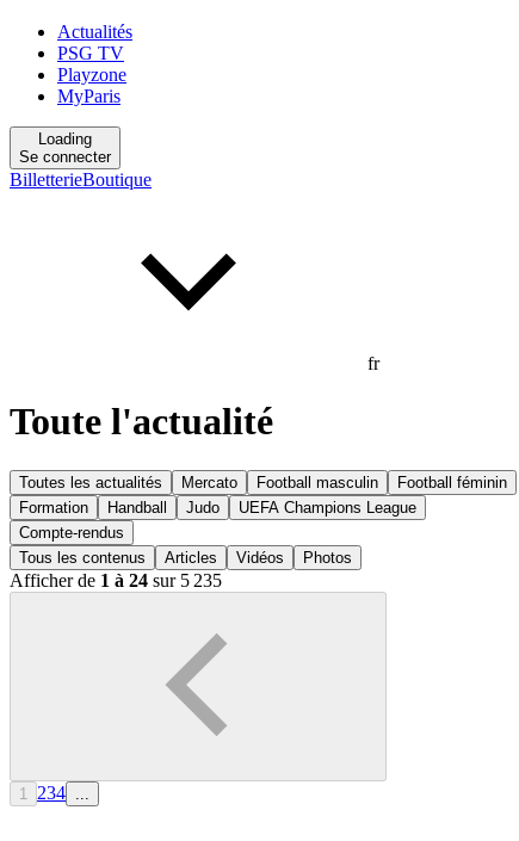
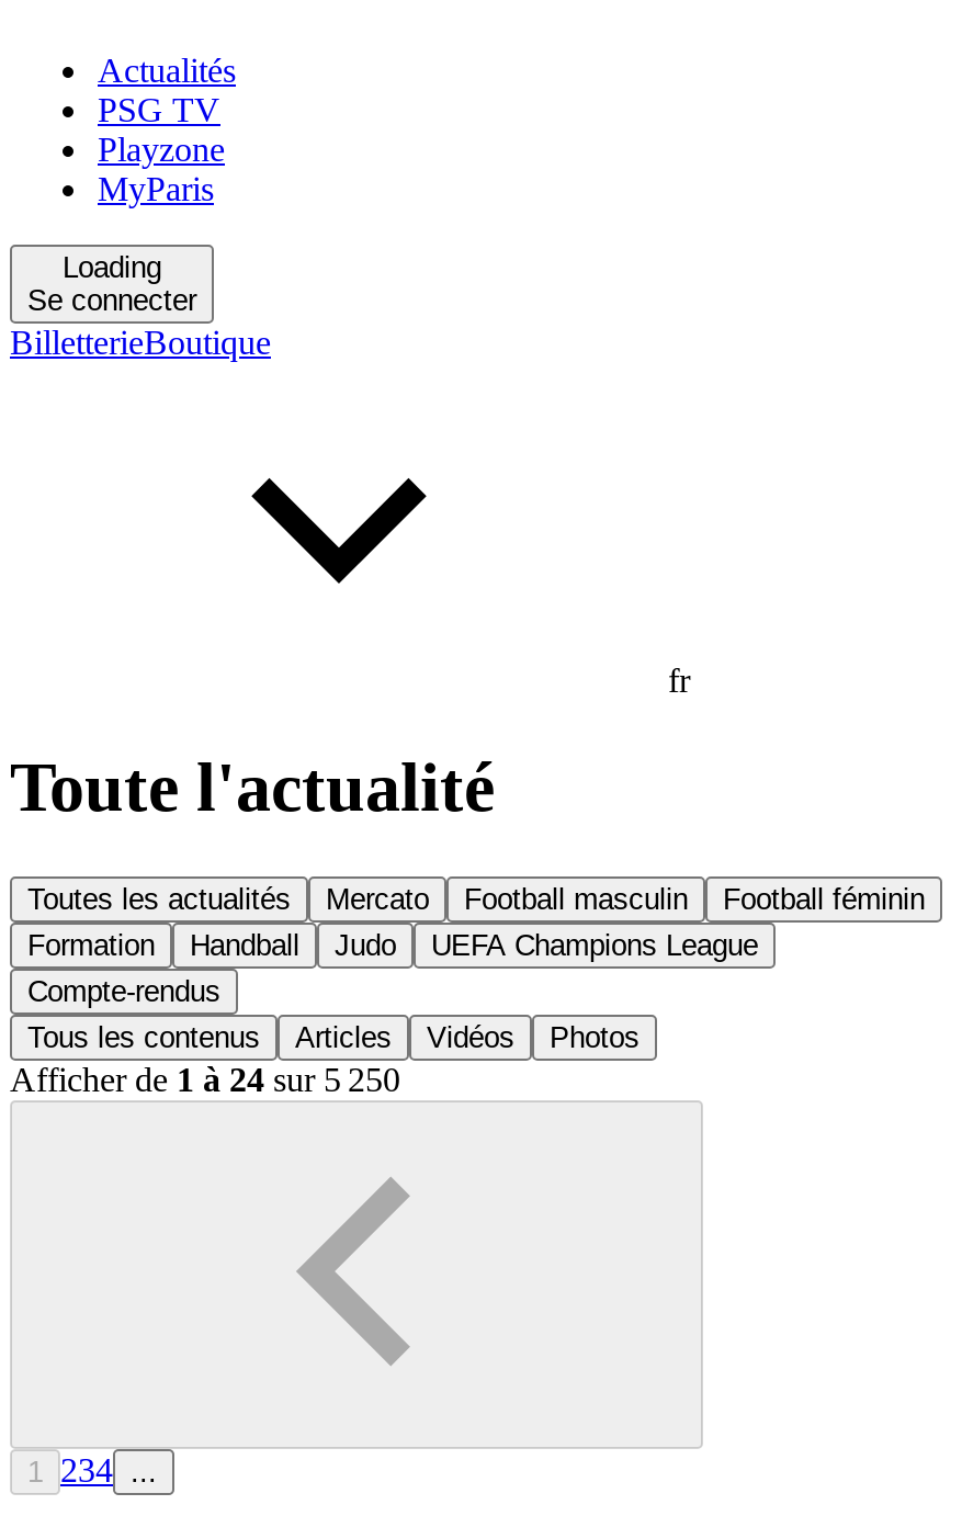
[10,570,222,590] Afficher de1 à 24sur 5 235 -> [10,1061,400,1098] Afficher de1 à 24sur 5 250

